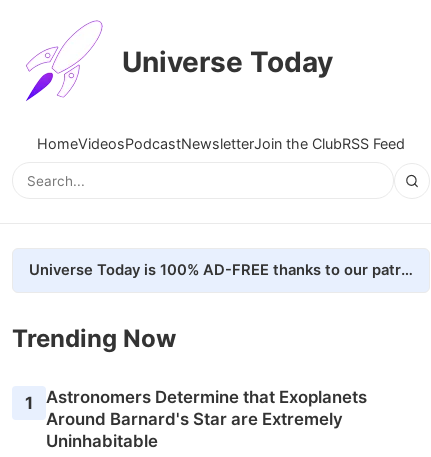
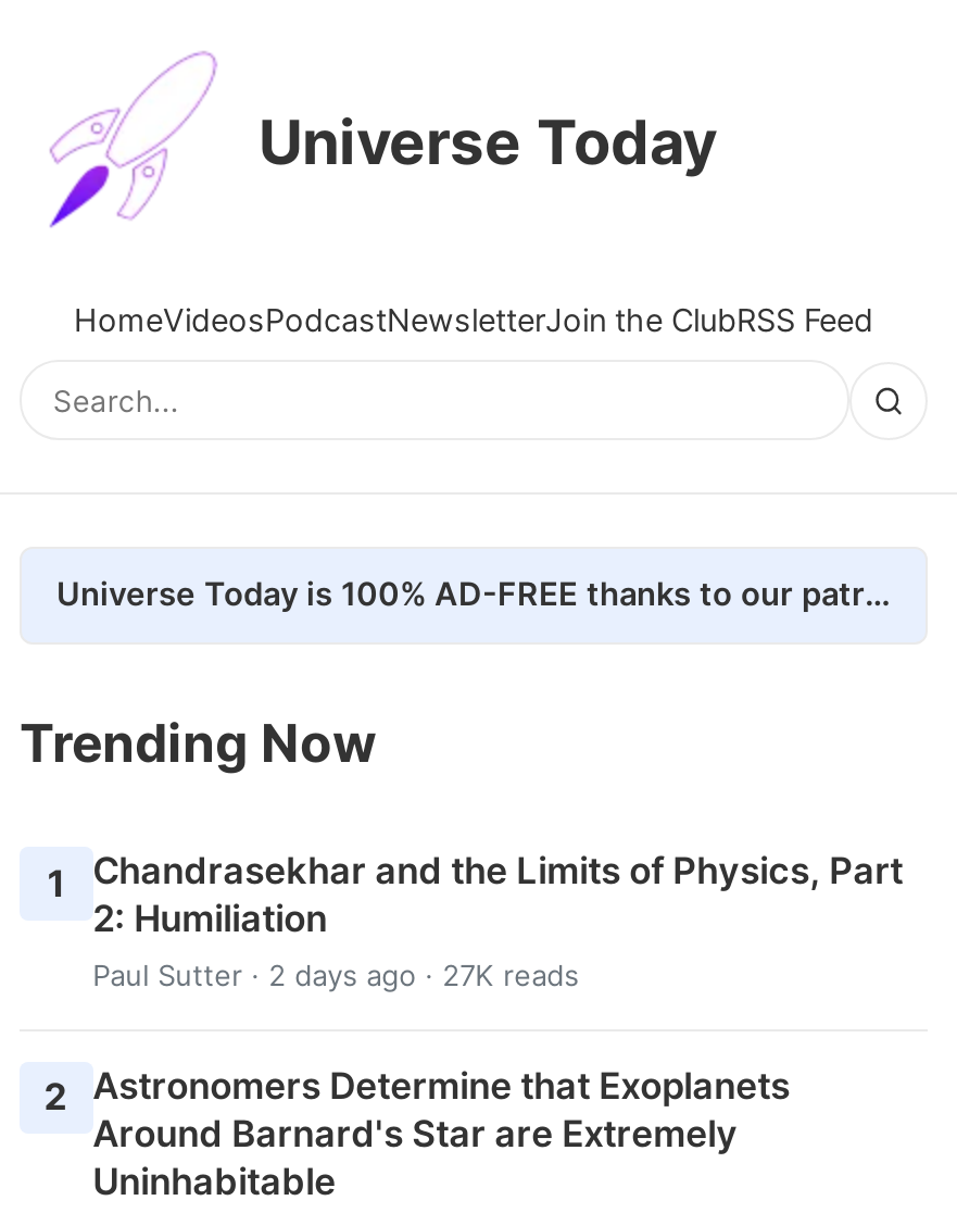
[46,387,367,407] Astronomers Determine that Exoplanets -> [44,850,903,1119] Chandrasekhar and the Limits of Physics, Part | 2: Humiliation | Paul Sutter · 2 days ago · 27K reads | 2 Astronomers Determine that Exoplanets

